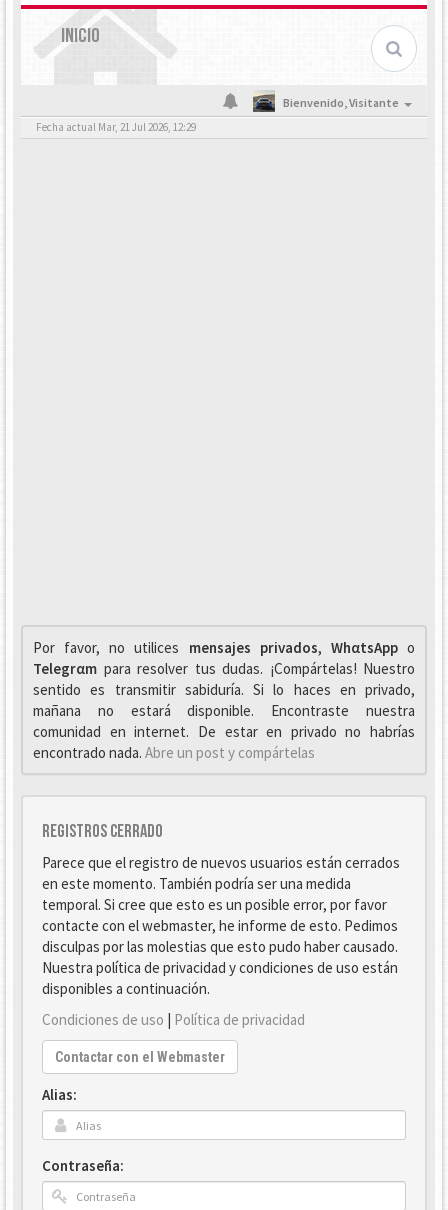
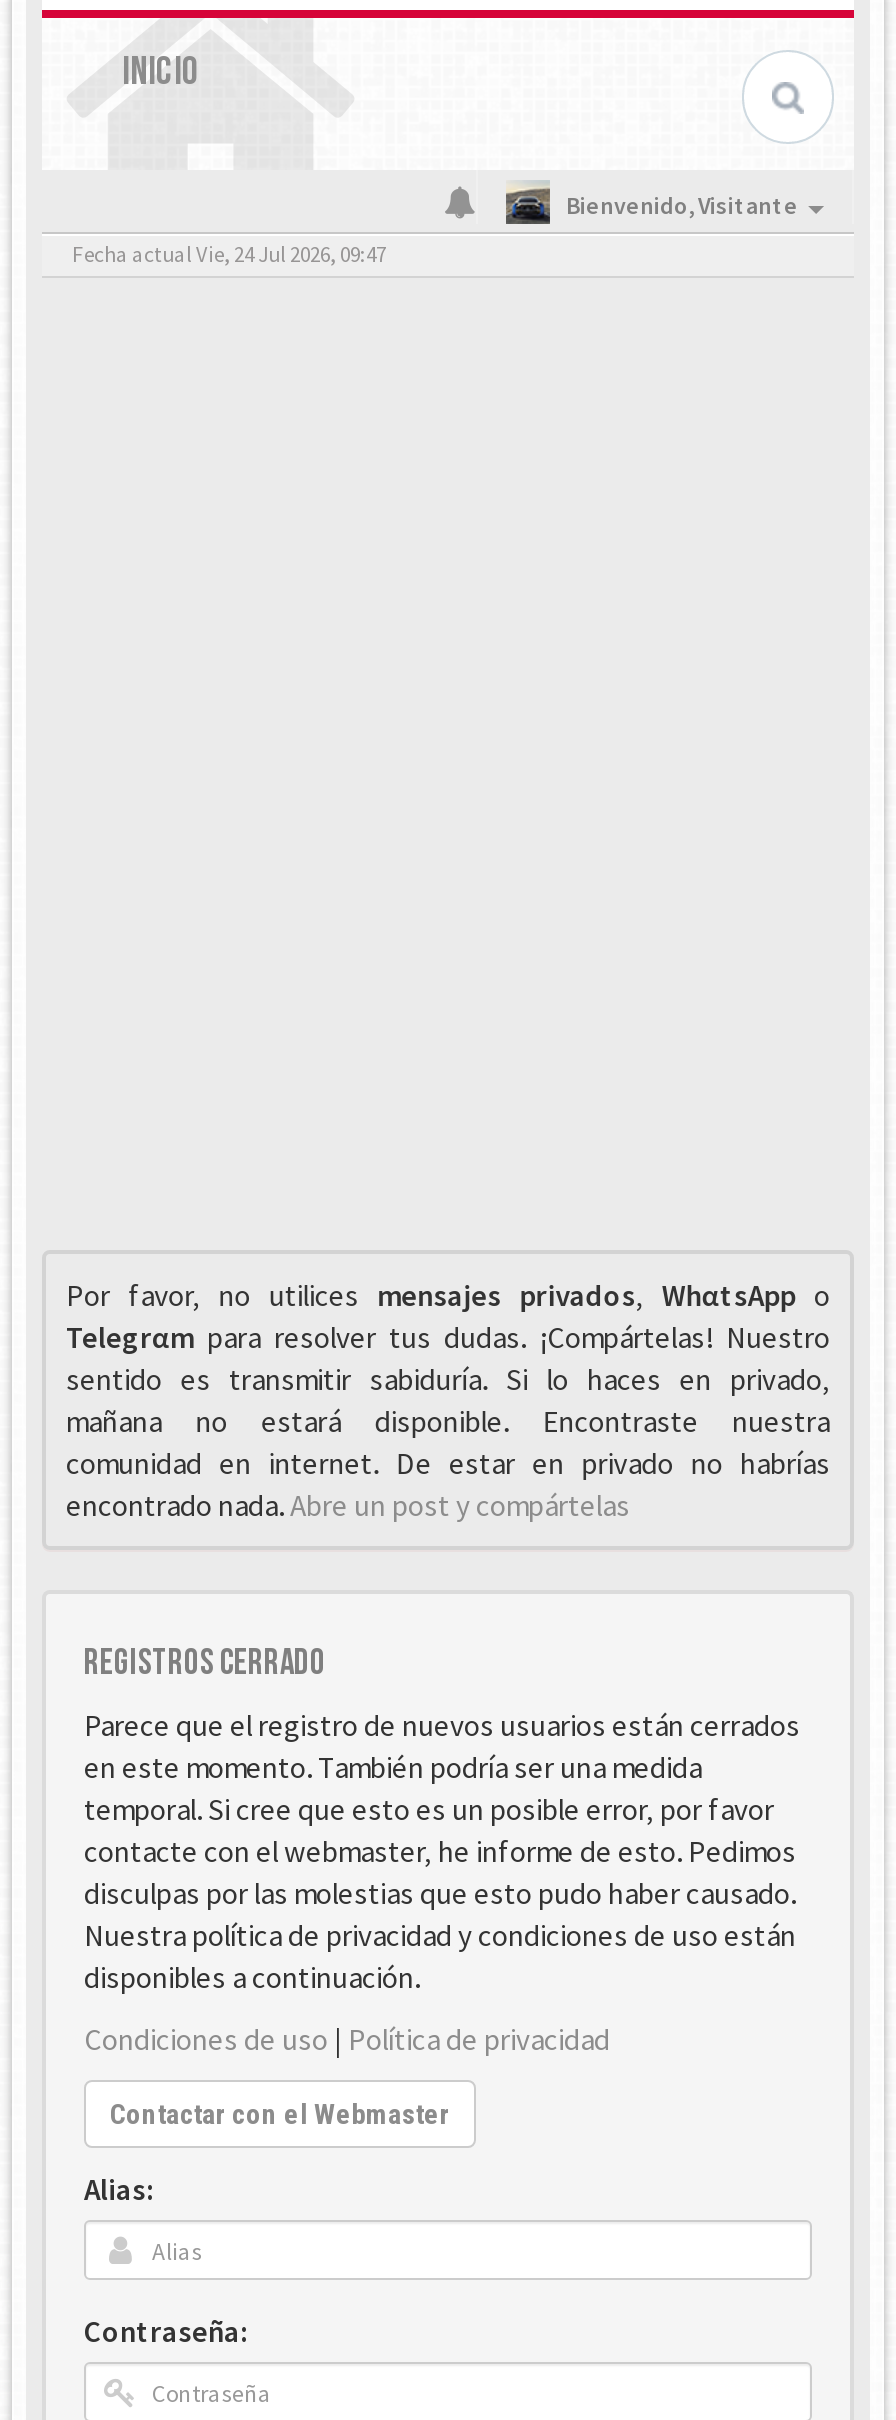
[36,120,196,134] Fecha actual Mar, 21 Jul 2026, 12:29 -> [72,240,386,268] Fecha actual Vie, 24 Jul 2026, 09:47

